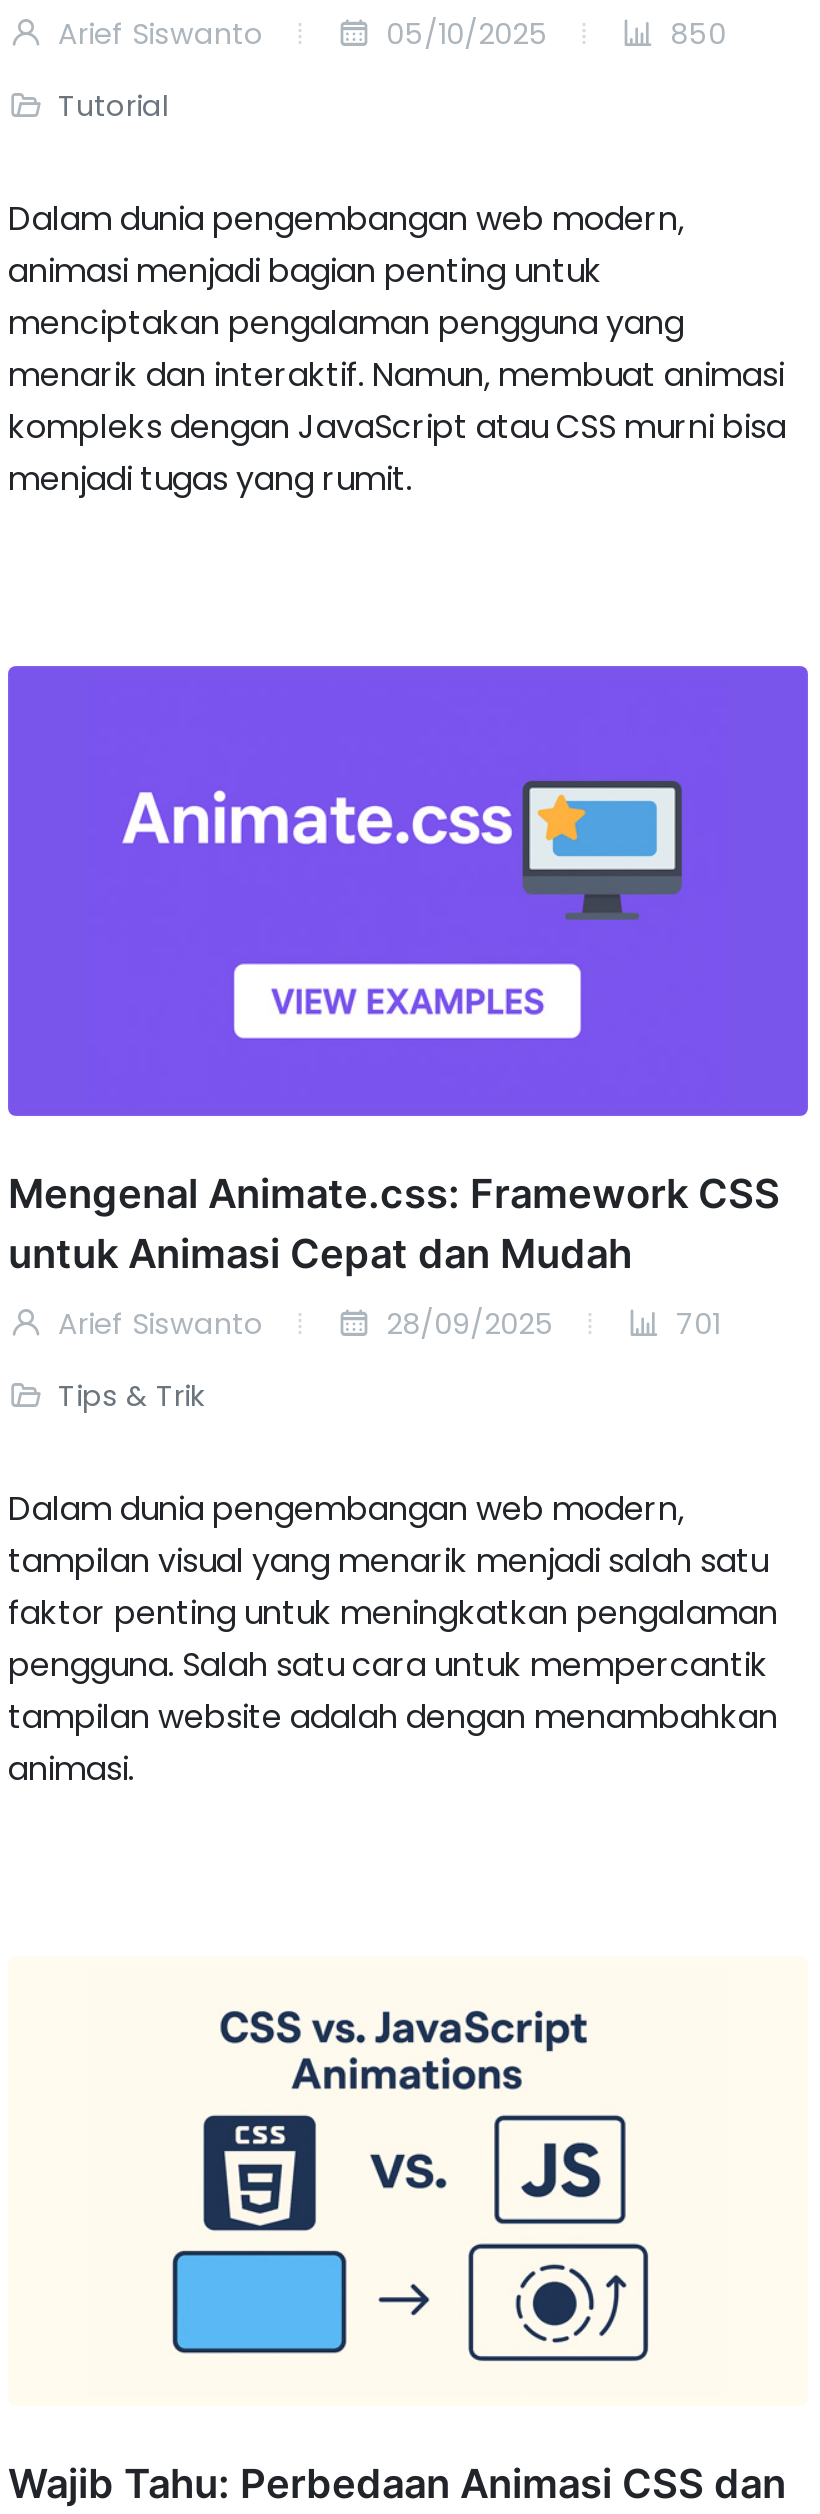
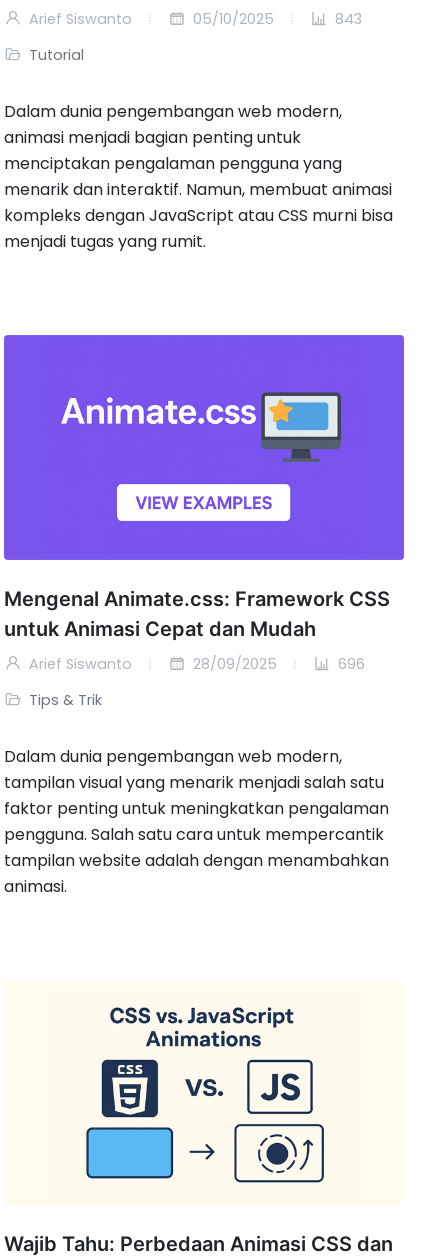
[662,14,726,54] 850 -> [331,9,362,29] 843
[668,1304,720,1344] 701 -> [334,654,365,674] 696

